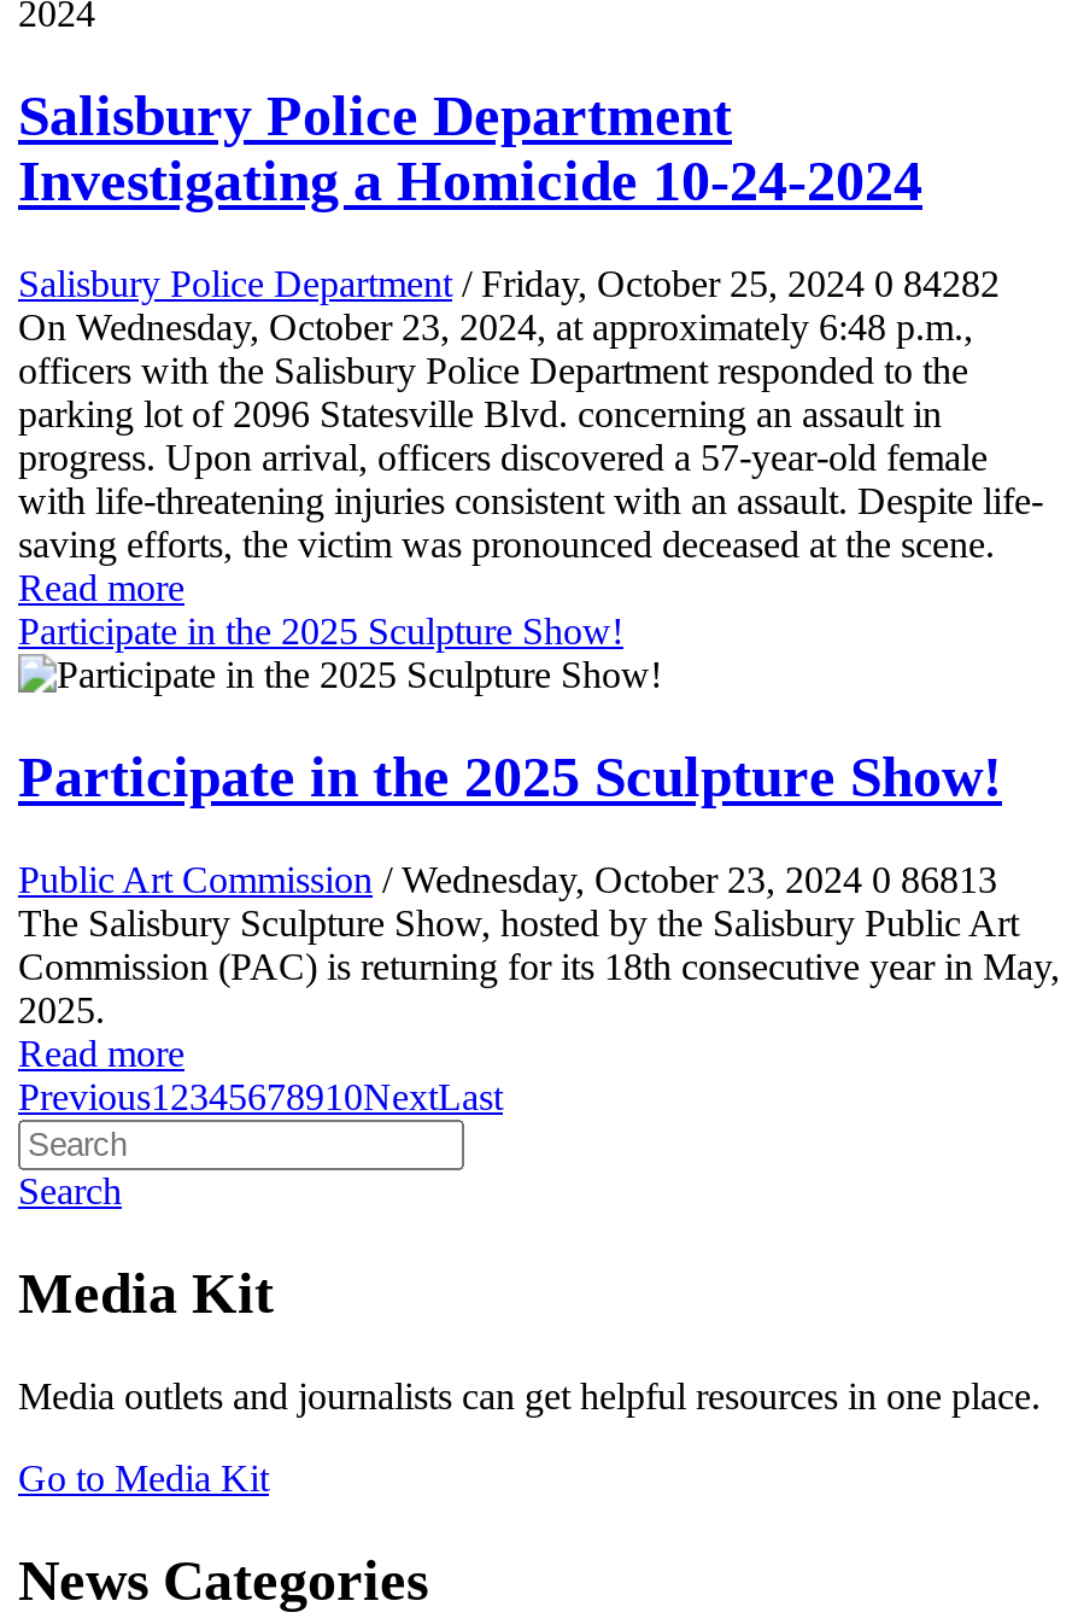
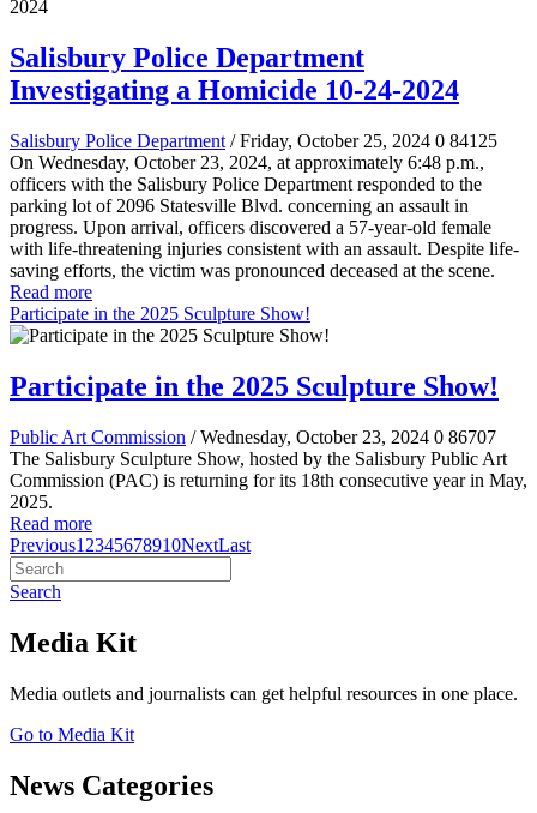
[18,263,1000,304] Salisbury Police Department / Friday, October 25, 2024 0 84282 -> [10,131,497,151] Salisbury Police Department / Friday, October 25, 2024 0 84125
[18,859,997,900] Public Art Commission / Wednesday, October 23, 2024 0 86813 -> [10,427,496,447] Public Art Commission / Wednesday, October 23, 2024 0 86707

